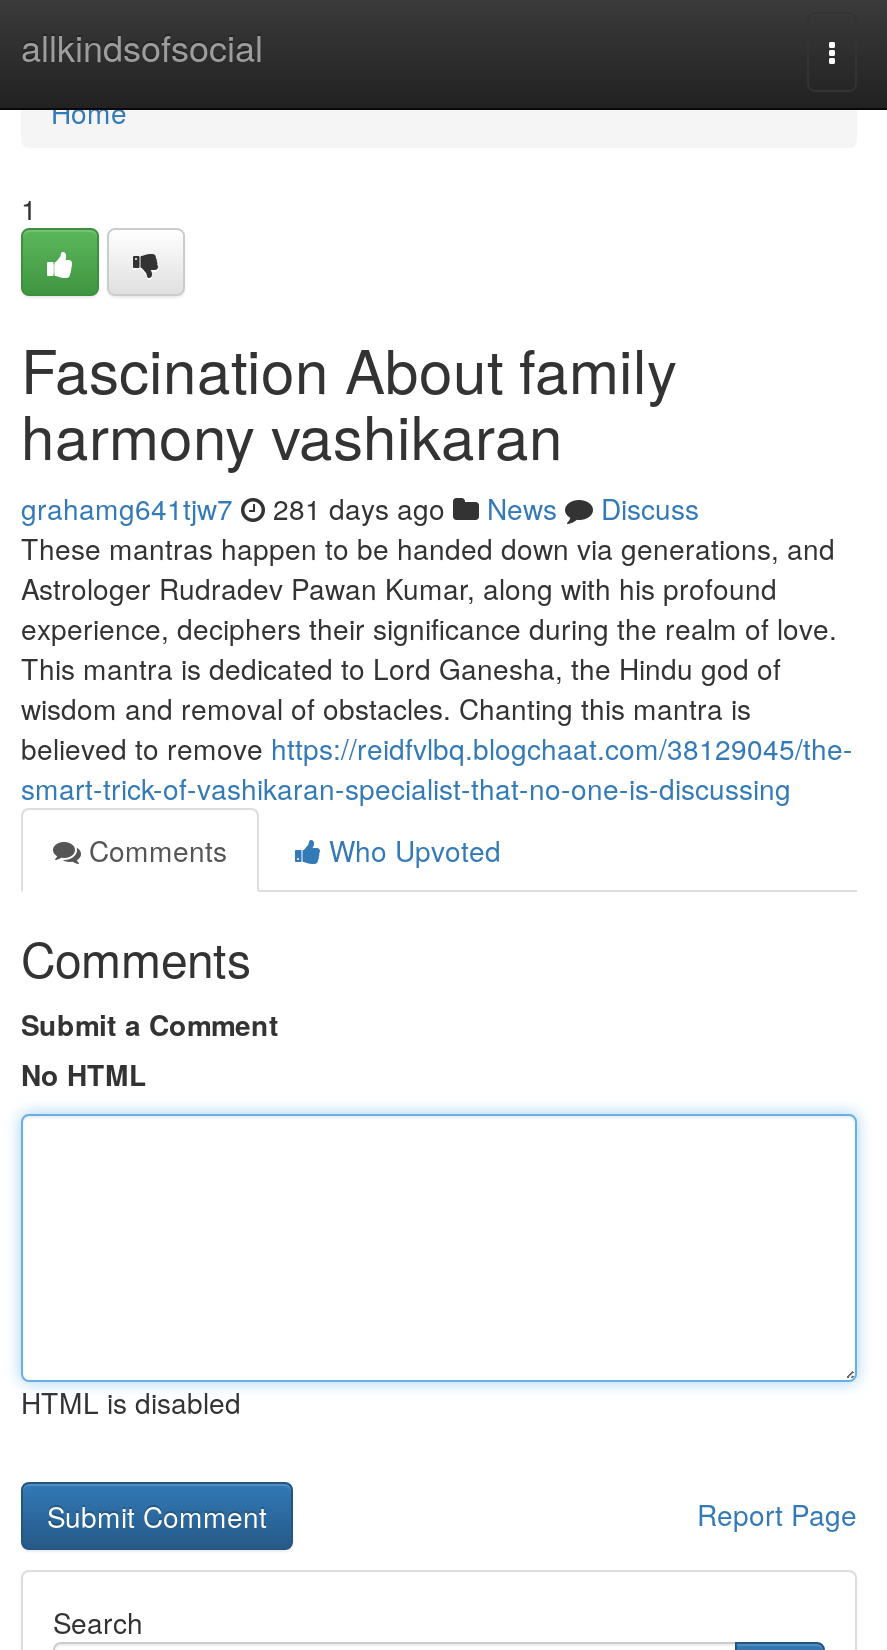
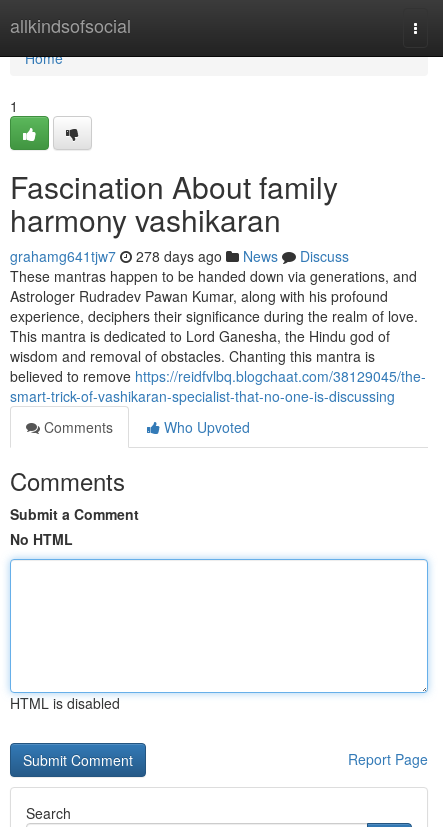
[21,488,699,528] grahamg641tjw7 281 days ago News Discuss -> [10,246,349,266] grahamg641tjw7 278 days ago News Discuss

